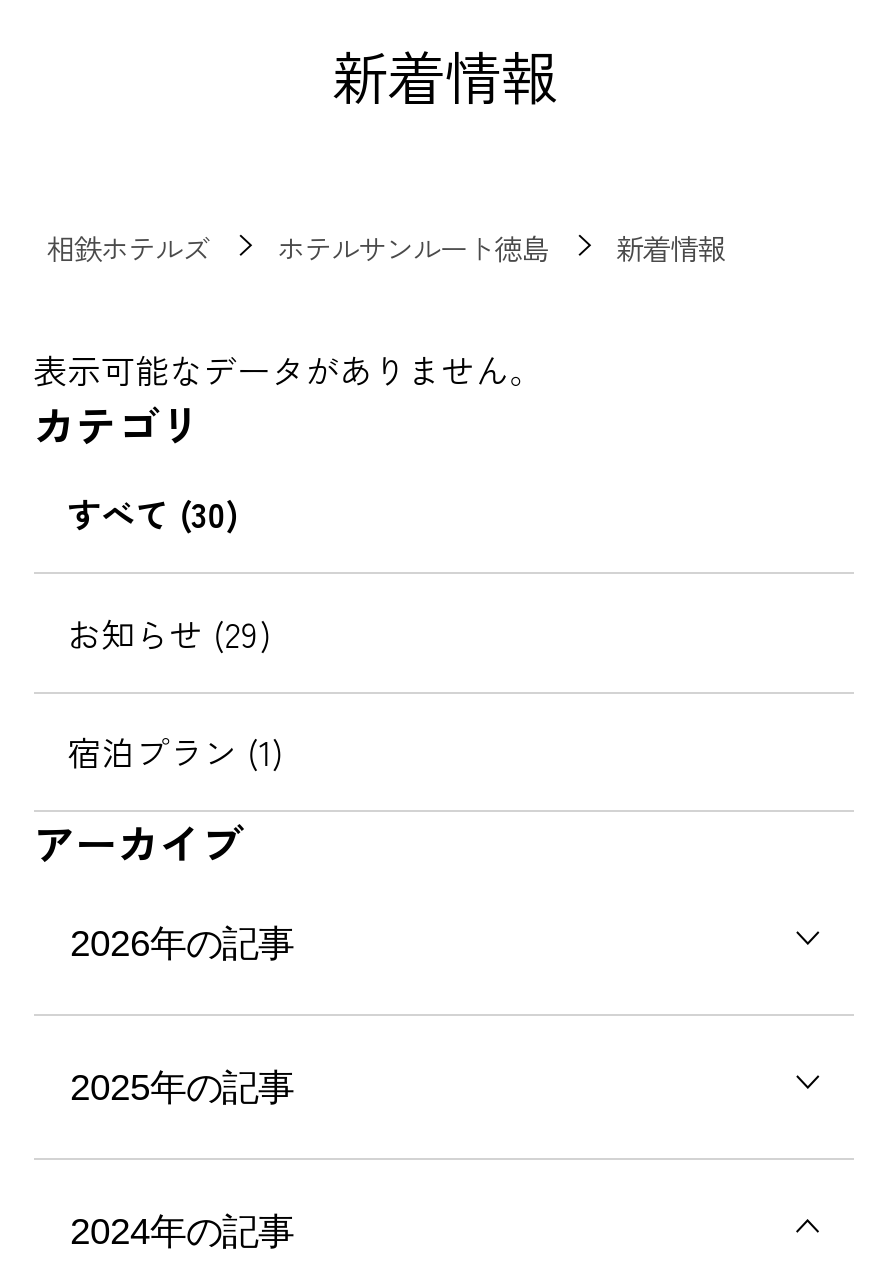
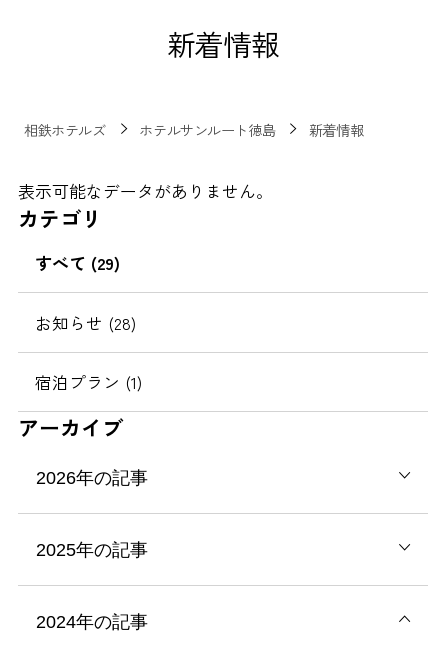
[67,488,237,538] すべて (30) -> [35,250,120,275] すべて (29)
[67,607,269,657] お知らせ (29) -> [35,310,136,335] お知らせ (28)

